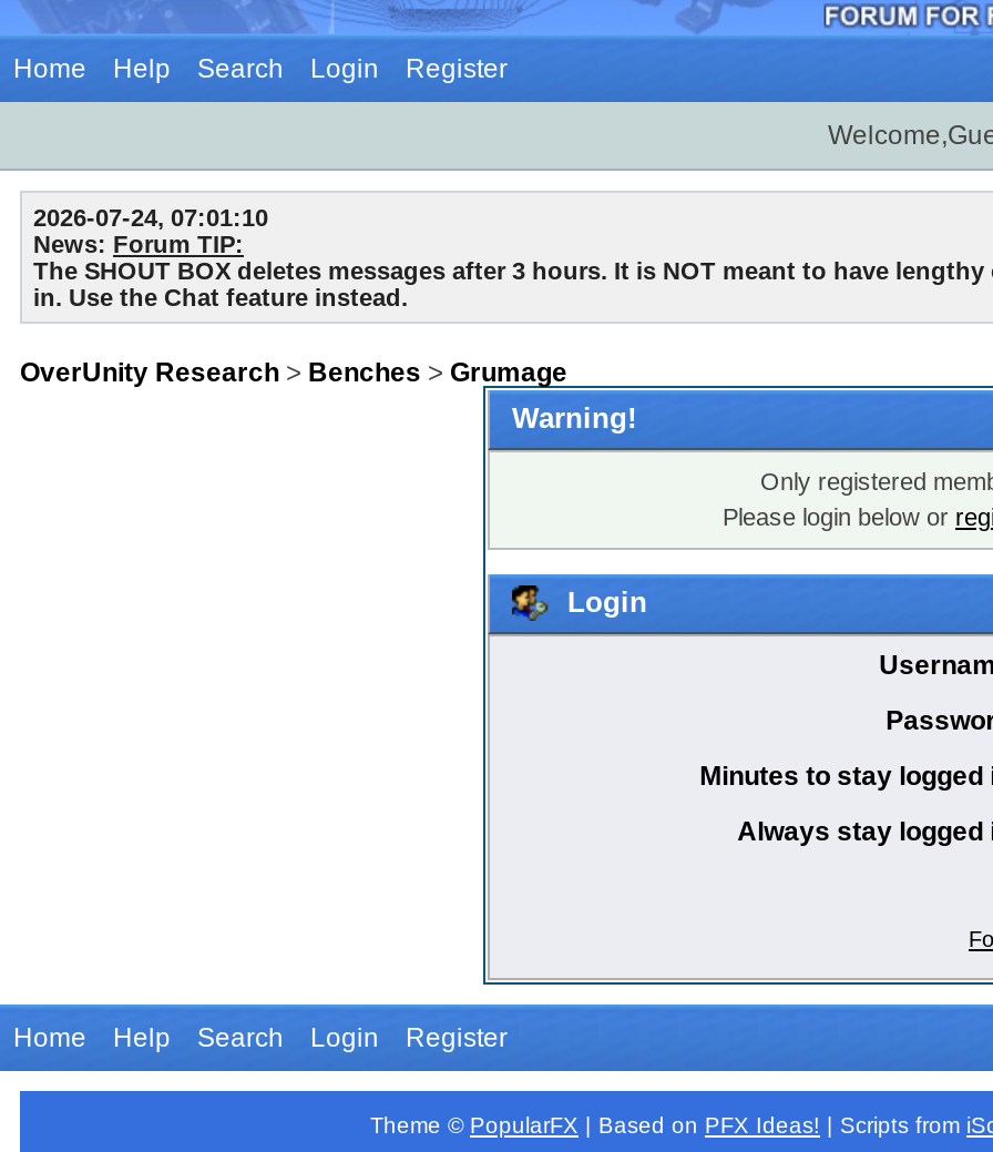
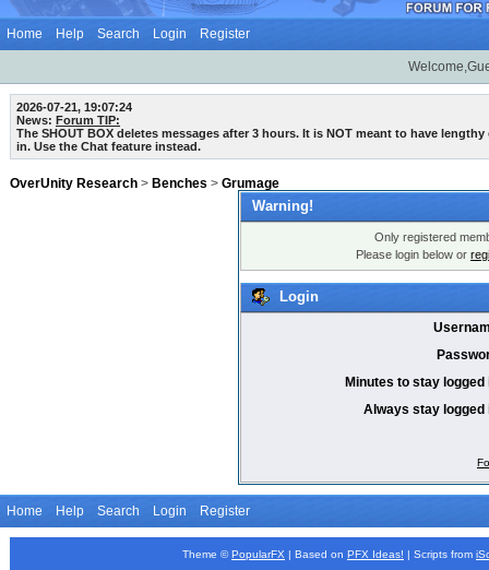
[33,204,268,231] 2026-07-24, 07:01:10 -> [16,100,132,114] 2026-07-21, 19:07:24

